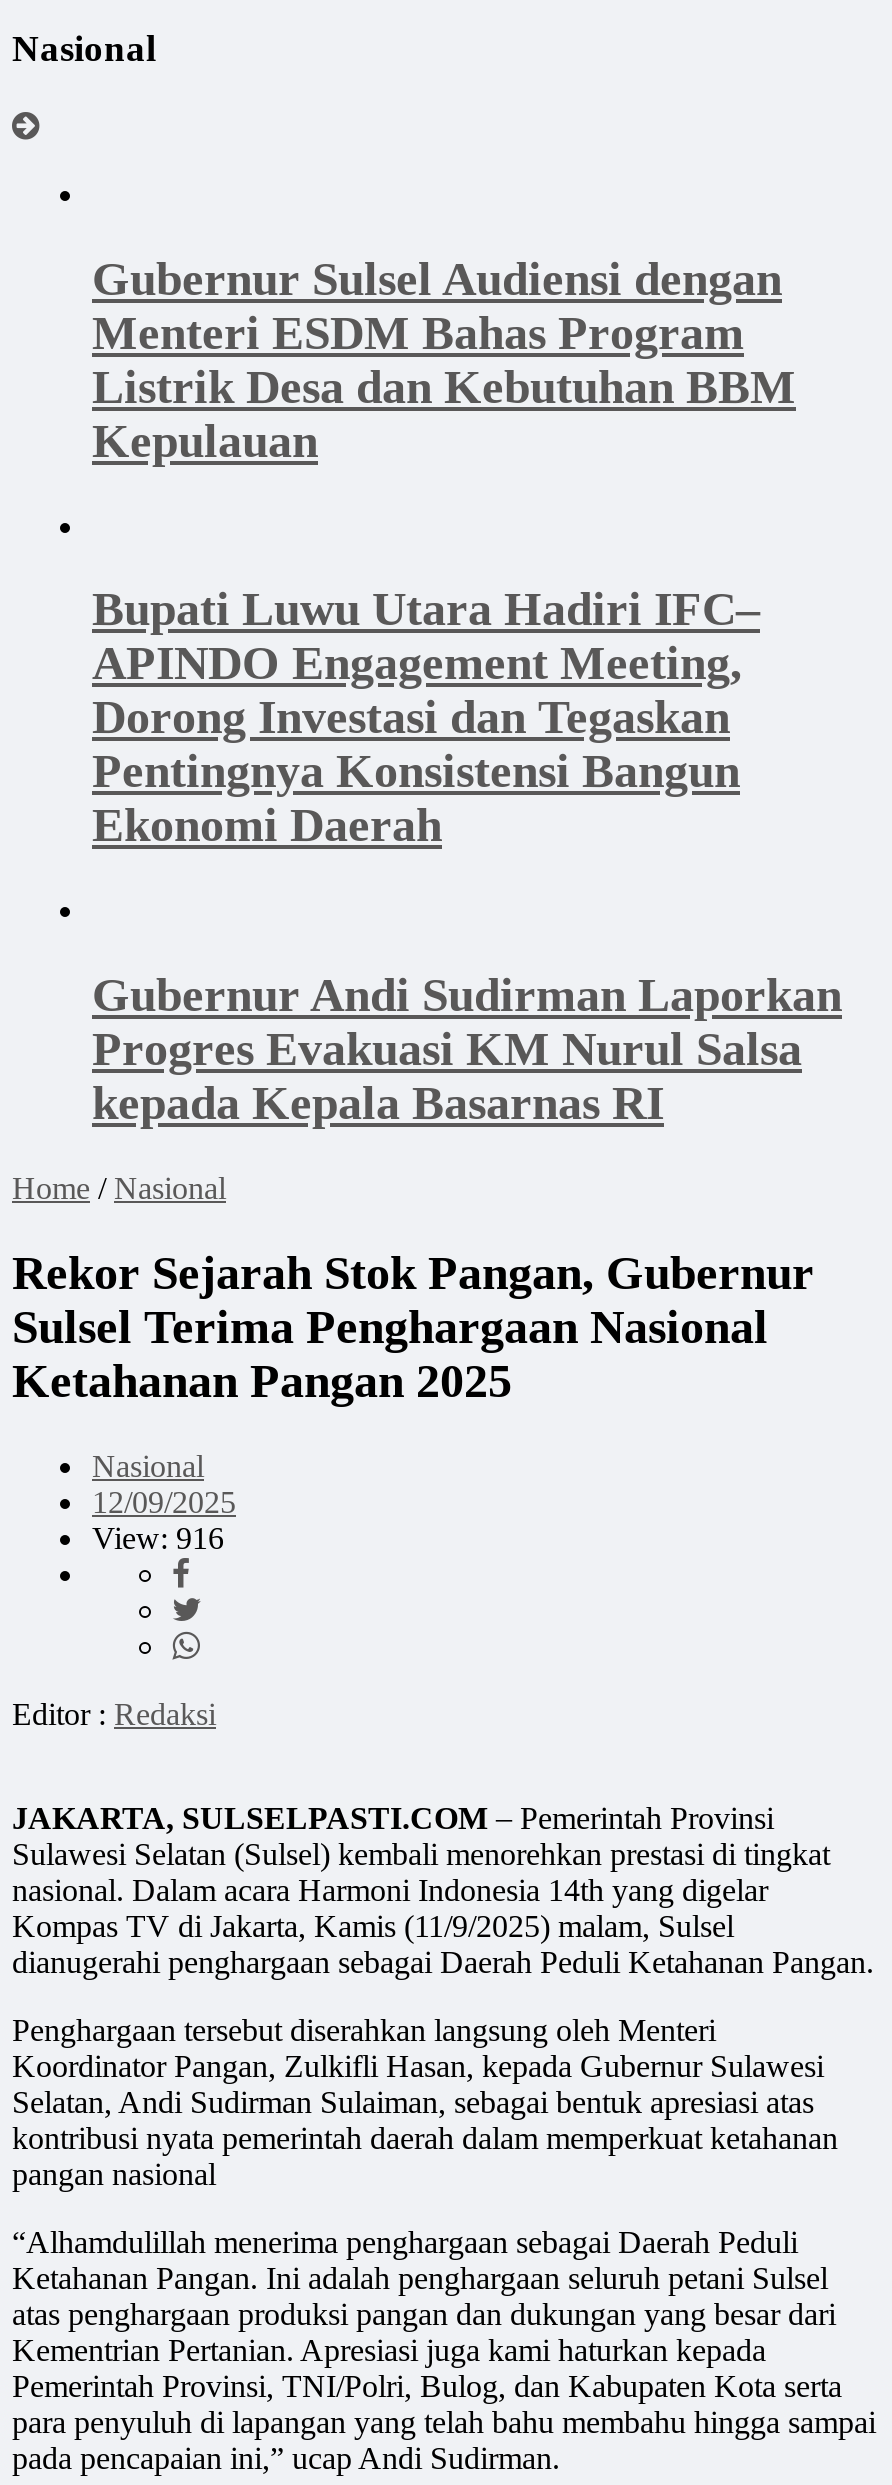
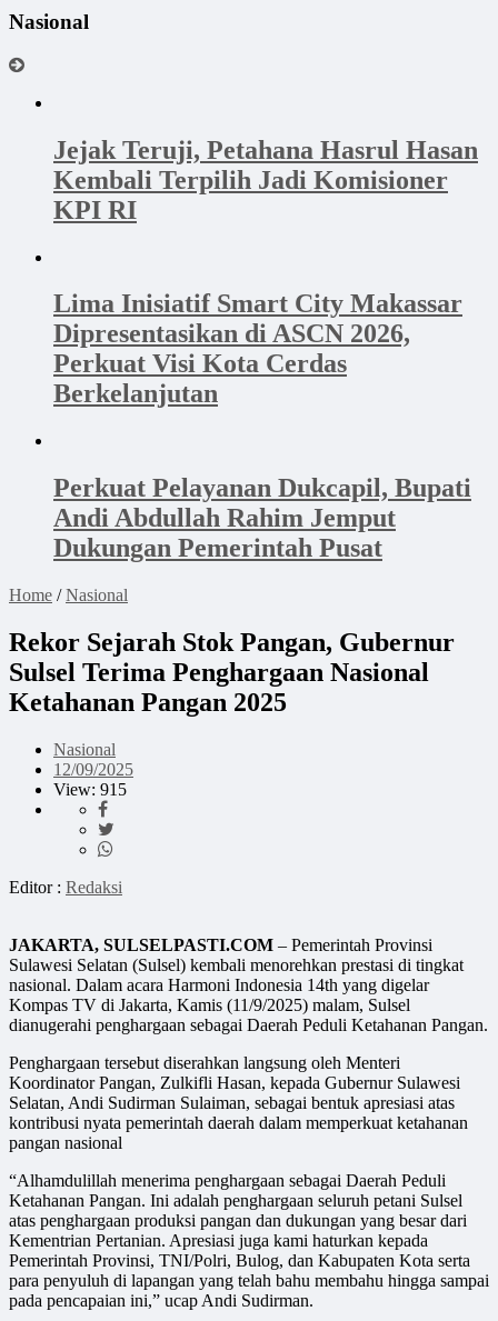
[92,252,796,466] Gubernur Sulsel Audiensi dengan | Menteri ESDM Bahas Program | Listrik Desa dan Kebutuhan BBM | Kepulauan -> [53,135,478,224] Jejak Teruji, Petahana Hasrul Hasan | Kembali Terpilih Jadi Komisioner | KPI RI
[92,584,760,852] Bupati Luwu Utara Hadiri IFC– | APINDO Engagement Meeting, | Dorong Investasi dan Tegaskan | Pentingnya Konsistensi Bangun | Ekonomi Daerah -> [53,289,462,408] Lima Inisiatif Smart City Makassar | Dipresentasikan di ASCN 2026, | Perkuat Visi Kota Cerdas | Berkelanjutan
[92,970,842,1130] Gubernur Andi Sudirman Laporkan | Progres Evakuasi KM Nurul Salsa | kepada Kepala Basarnas RI -> [53,474,471,563] Perkuat Pelayanan Dukcapil, Bupati | Andi Abdullah Rahim Jemput | Dukungan Pemerintah Pusat
[92,1521,224,1555] View: 916 -> [53,780,127,799] View: 915

